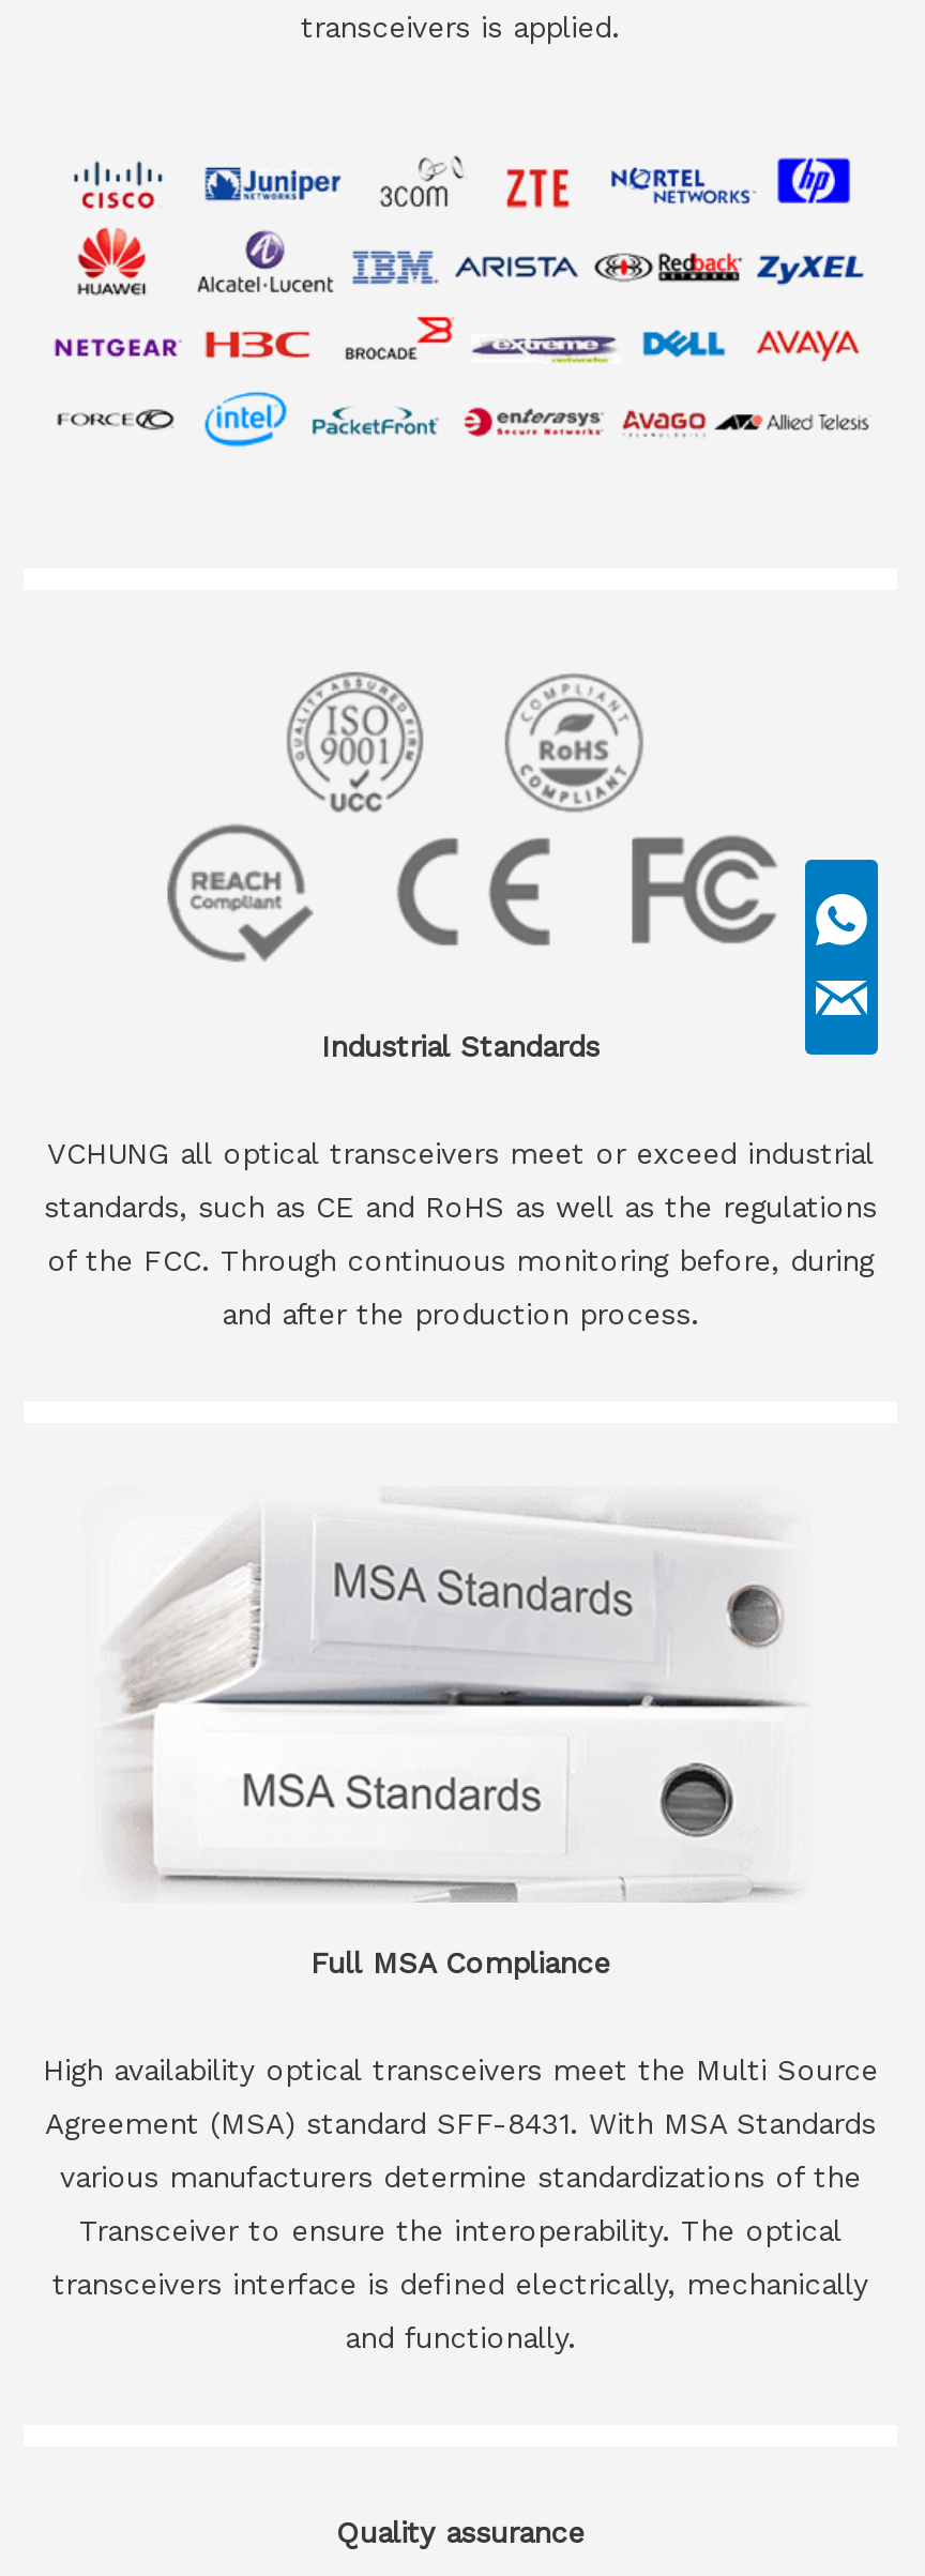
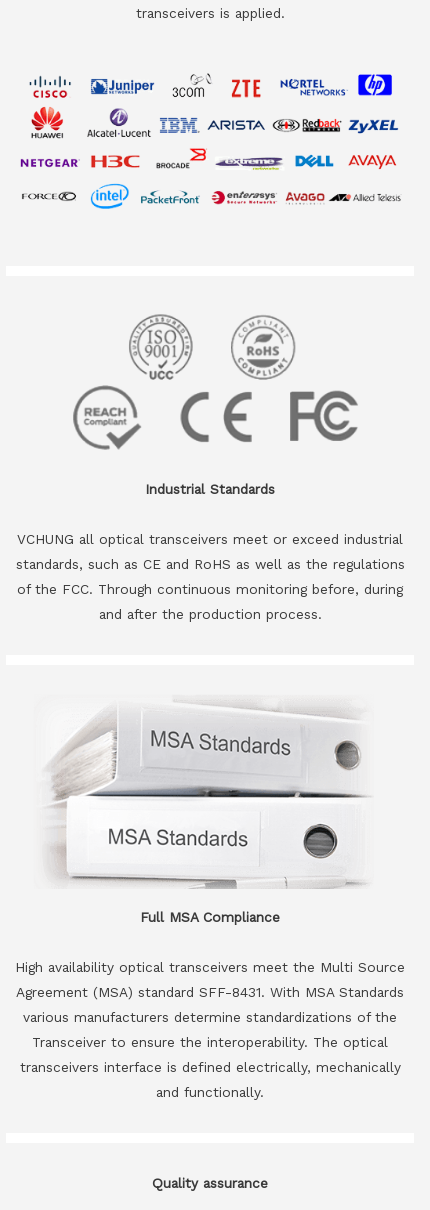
[803,858,880,1057] [image] -> none

